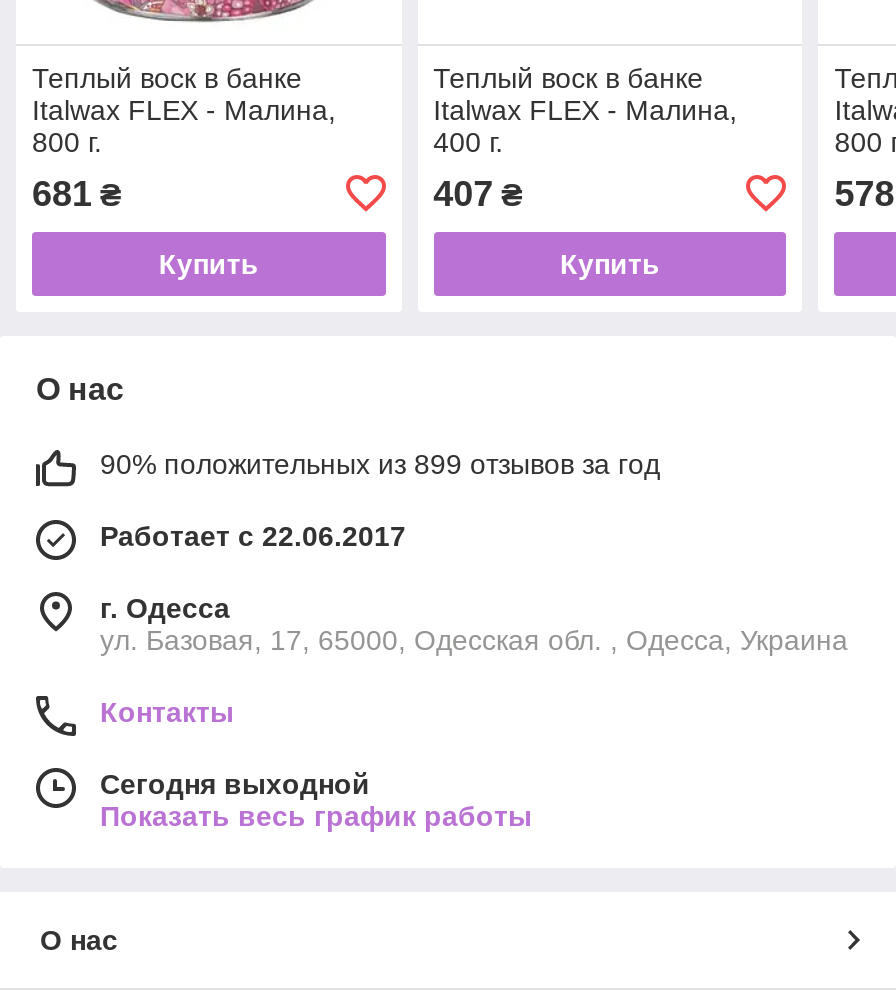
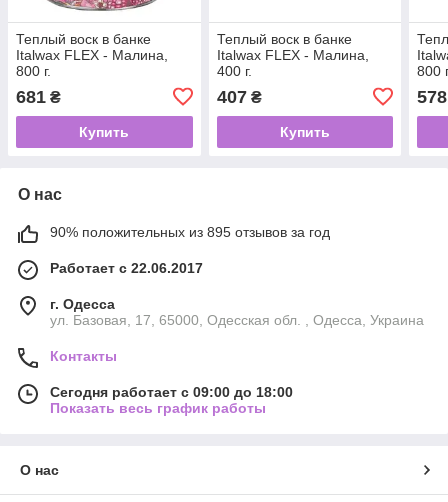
[100,448,660,480] 90% положительных из 899 отзывов за год -> [50,224,330,240] 90% положительных из 895 отзывов за год
[100,768,370,800] Сегодня выходной -> [50,384,293,400] Сегодня работает с 09:00 до 18:00

